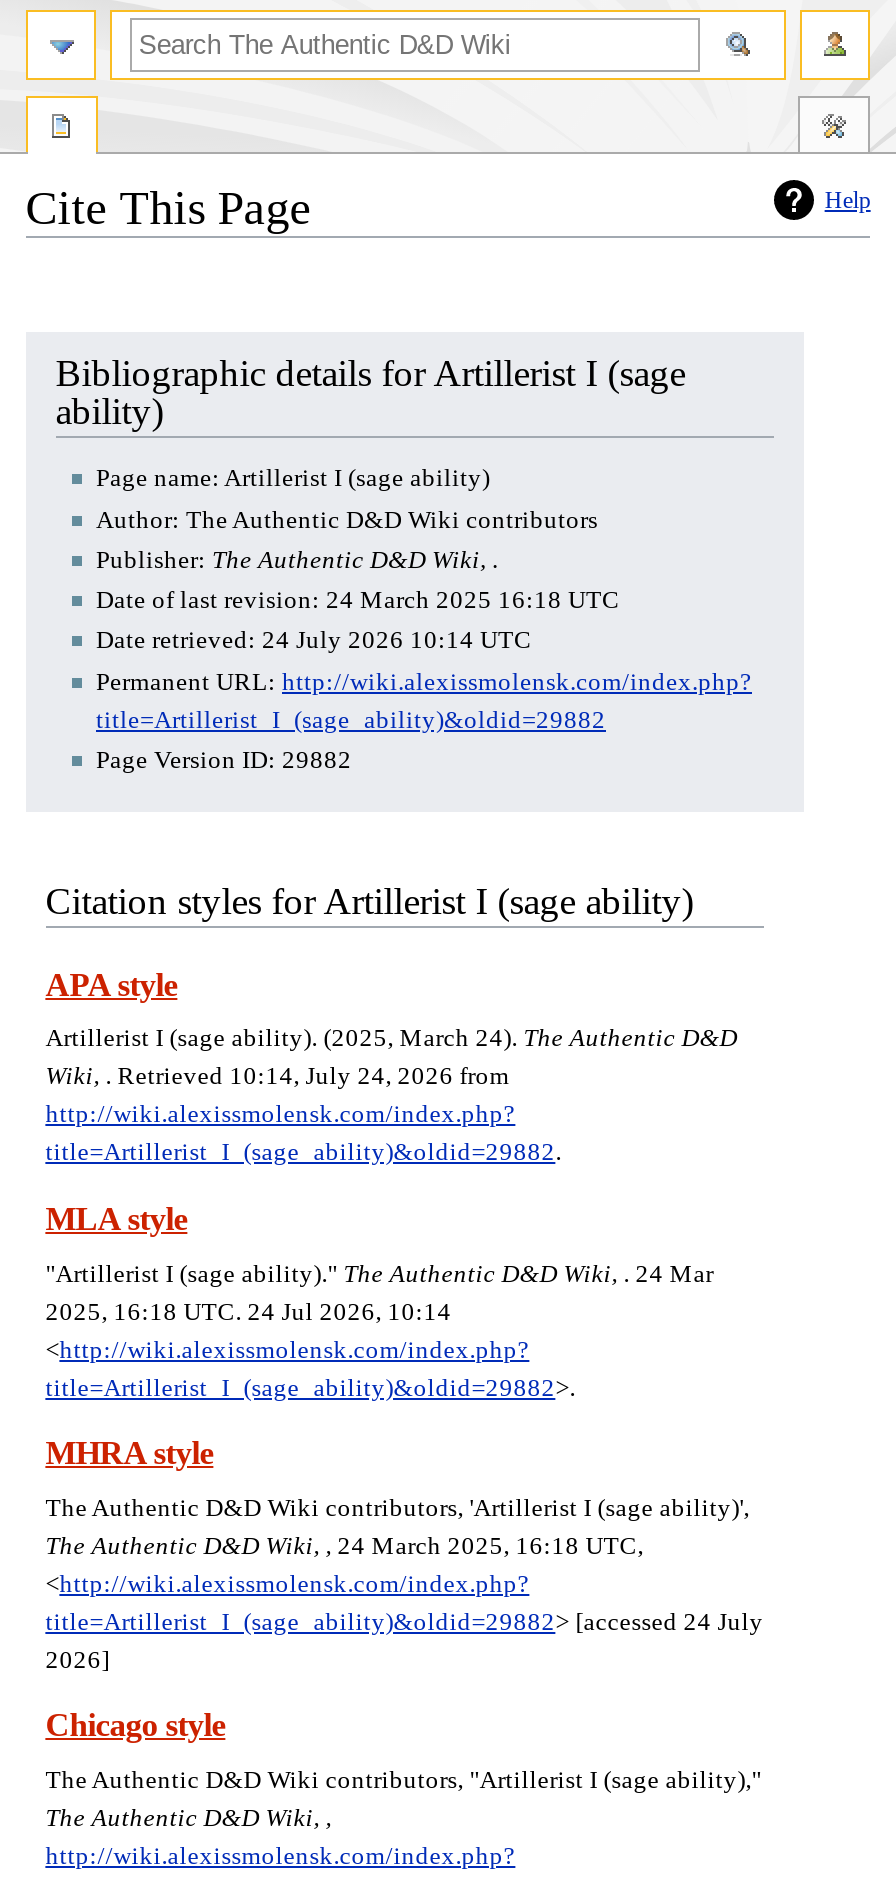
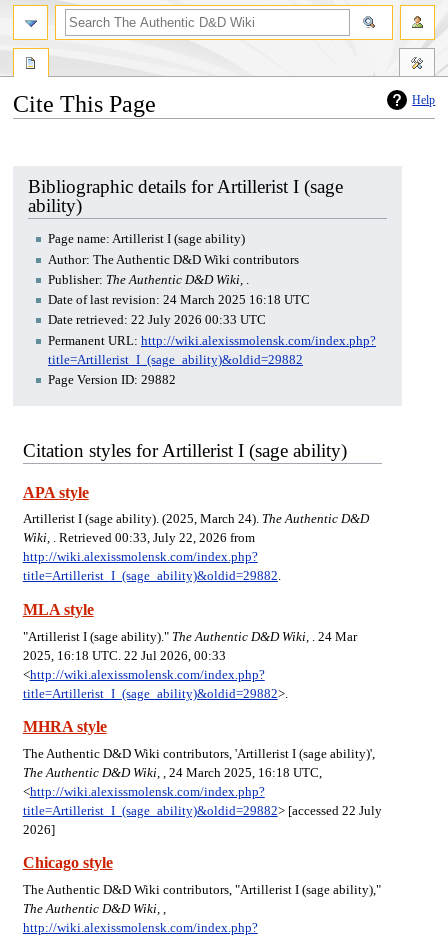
[96,627,532,655] Date retrieved: 24 July 2026 10:14 UTC -> [48,313,266,327] Date retrieved: 22 July 2026 00:33 UTC
[45,1063,509,1091] Wiki,. Retrieved 10:14, July 24, 2026 from -> [23,531,255,545] Wiki,. Retrieved 00:33, July 22, 2026 from
[45,1297,451,1325] 2025, 16:18 UTC. 24 Jul 2026, 10:14 -> [23,649,226,663] 2025, 16:18 UTC. 22 Jul 2026, 00:33
[45,1608,763,1636] title=Artillerist_I_(sage_ability)&oldid=29882> [accessed 24 July -> [23,804,382,818] title=Artillerist_I_(sage_ability)&oldid=29882> [accessed 22 July

